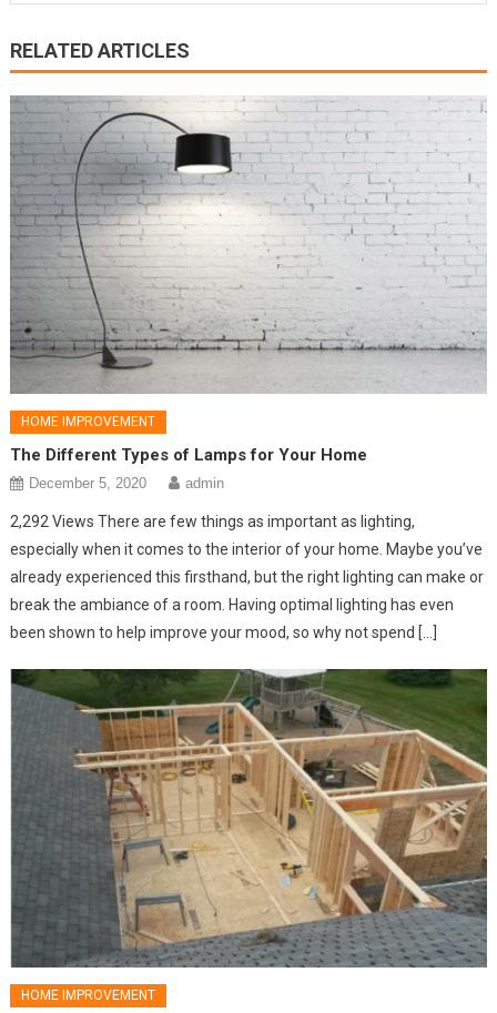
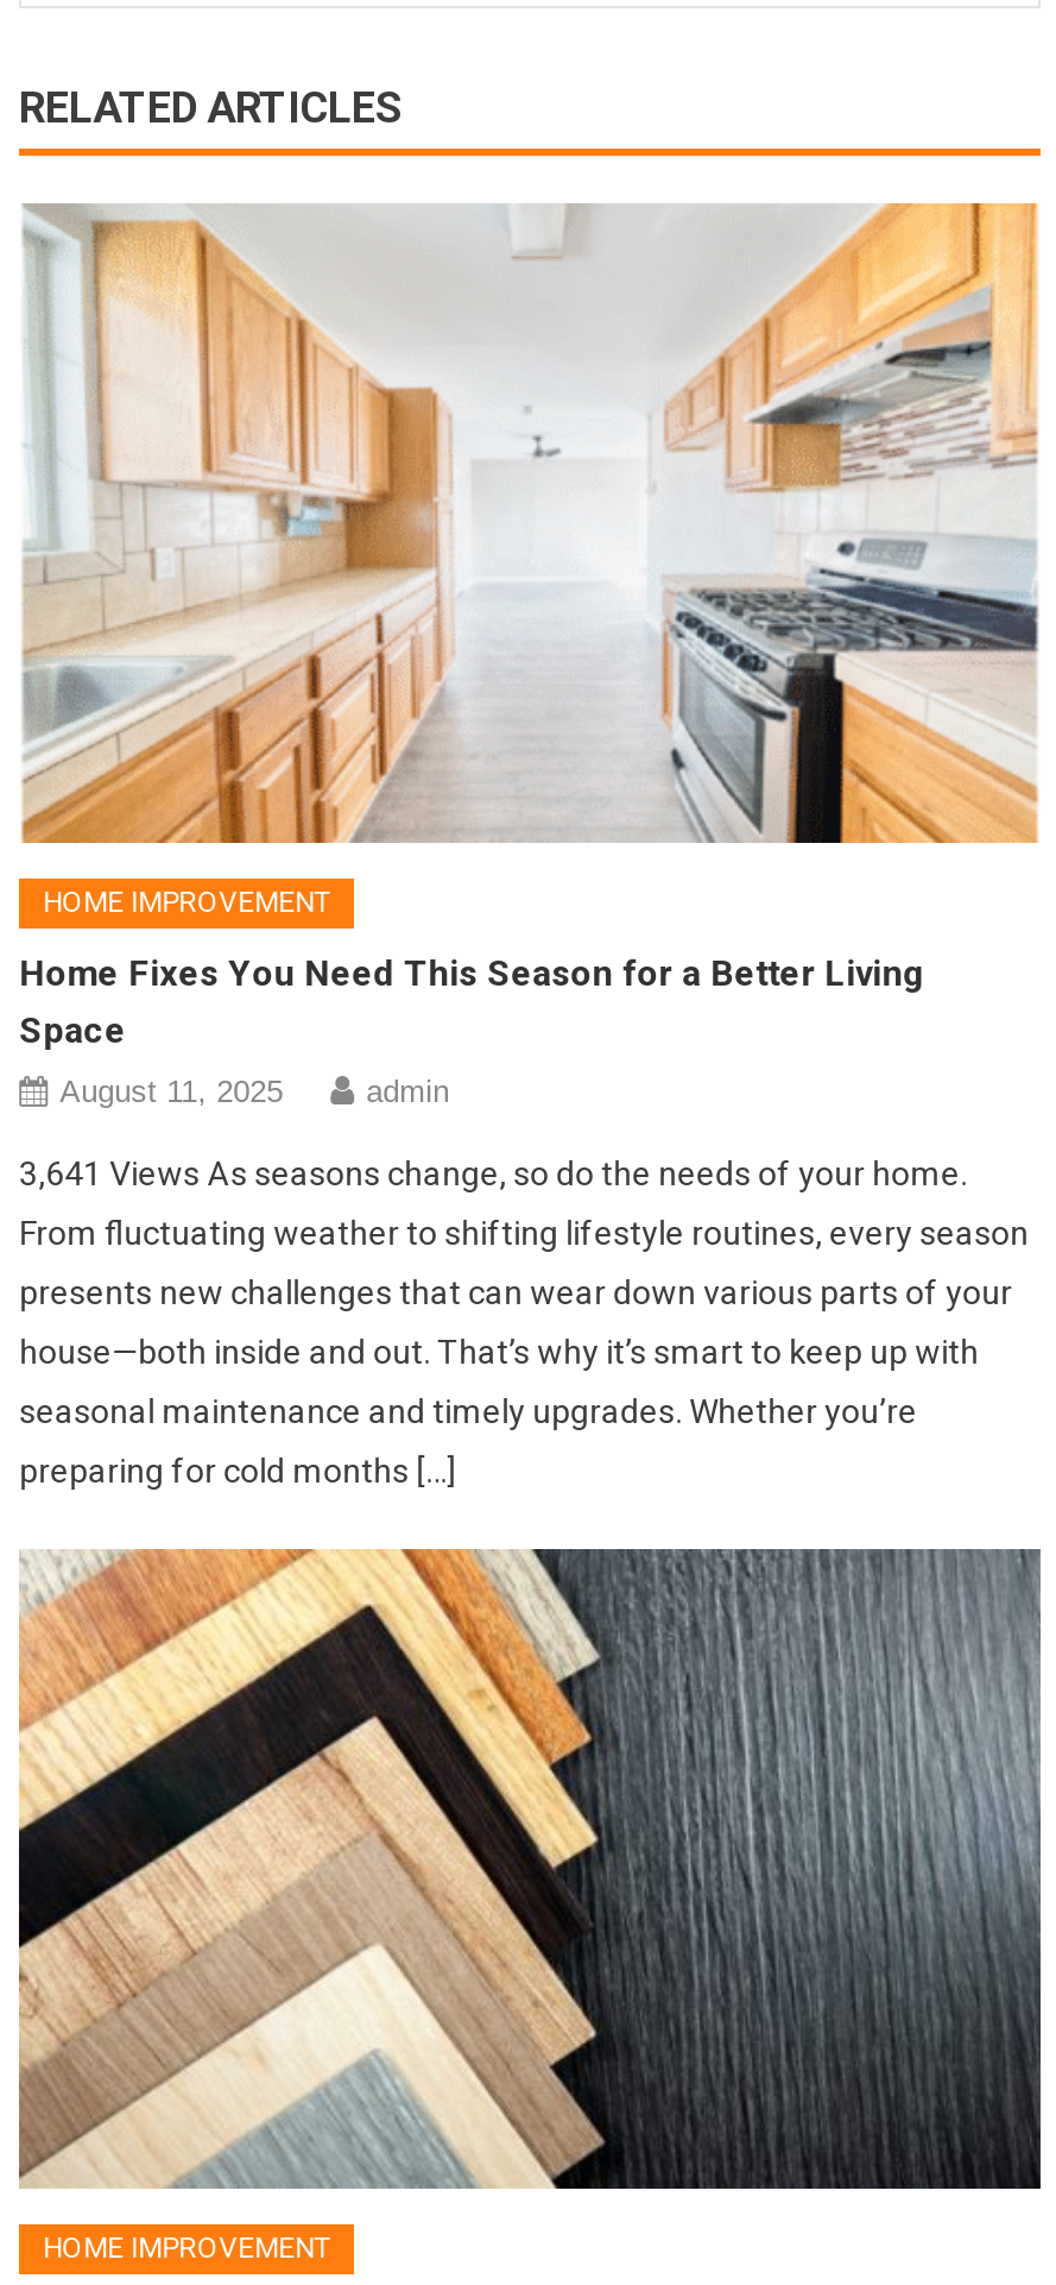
[9,95,487,394] [image] -> [19,201,1038,845] [image]
[10,445,367,465] The Different Types of Lamps for Your Home -> [19,952,924,1052] Home Fixes You Need This Season for a Better Living | Space
[29,475,147,491] December 5, 2020 -> [60,1073,283,1109] August 11, 2025
[10,512,484,641] 2,292 Views There are few things as important as lighting, | especially when it comes to the interior of your home. Maybe you’ve | already experienced this firsthand, but the right lighting can make or | break the ambiance of a room. Having optimal lighting has even | been shown to help improve your mood, so why not spend […] -> [19,1154,1029,1489] 3,641 Views As seasons change, so do the needs of your home. | From fluctuating weather to shifting lifestyle routines, every season | presents new challenges that can wear down various parts of your | house—both inside and out. That’s why it’s smart to keep up with | seasonal maintenance and timely upgrades. Whether you’re | preparing for cold months […]
[10,668,488,969] [image] -> [17,1547,1043,2191] [image]

